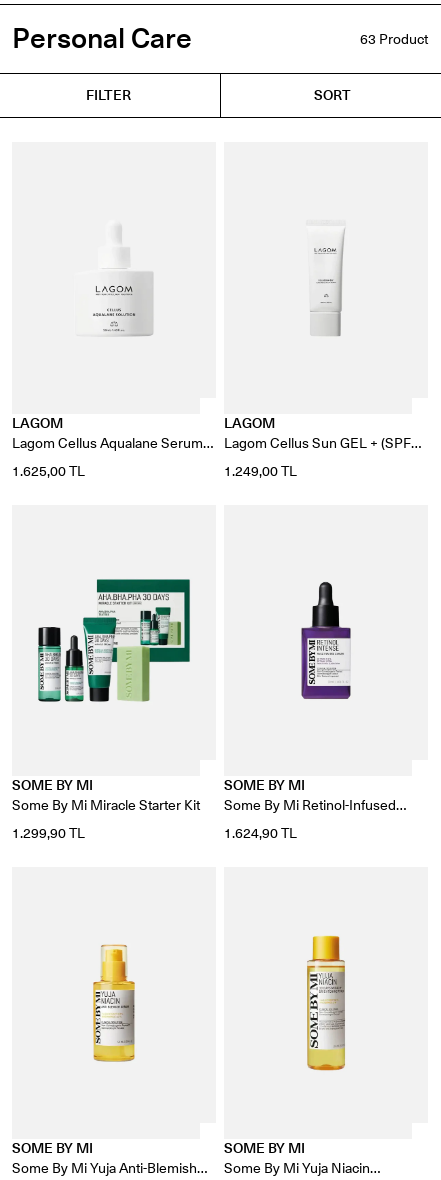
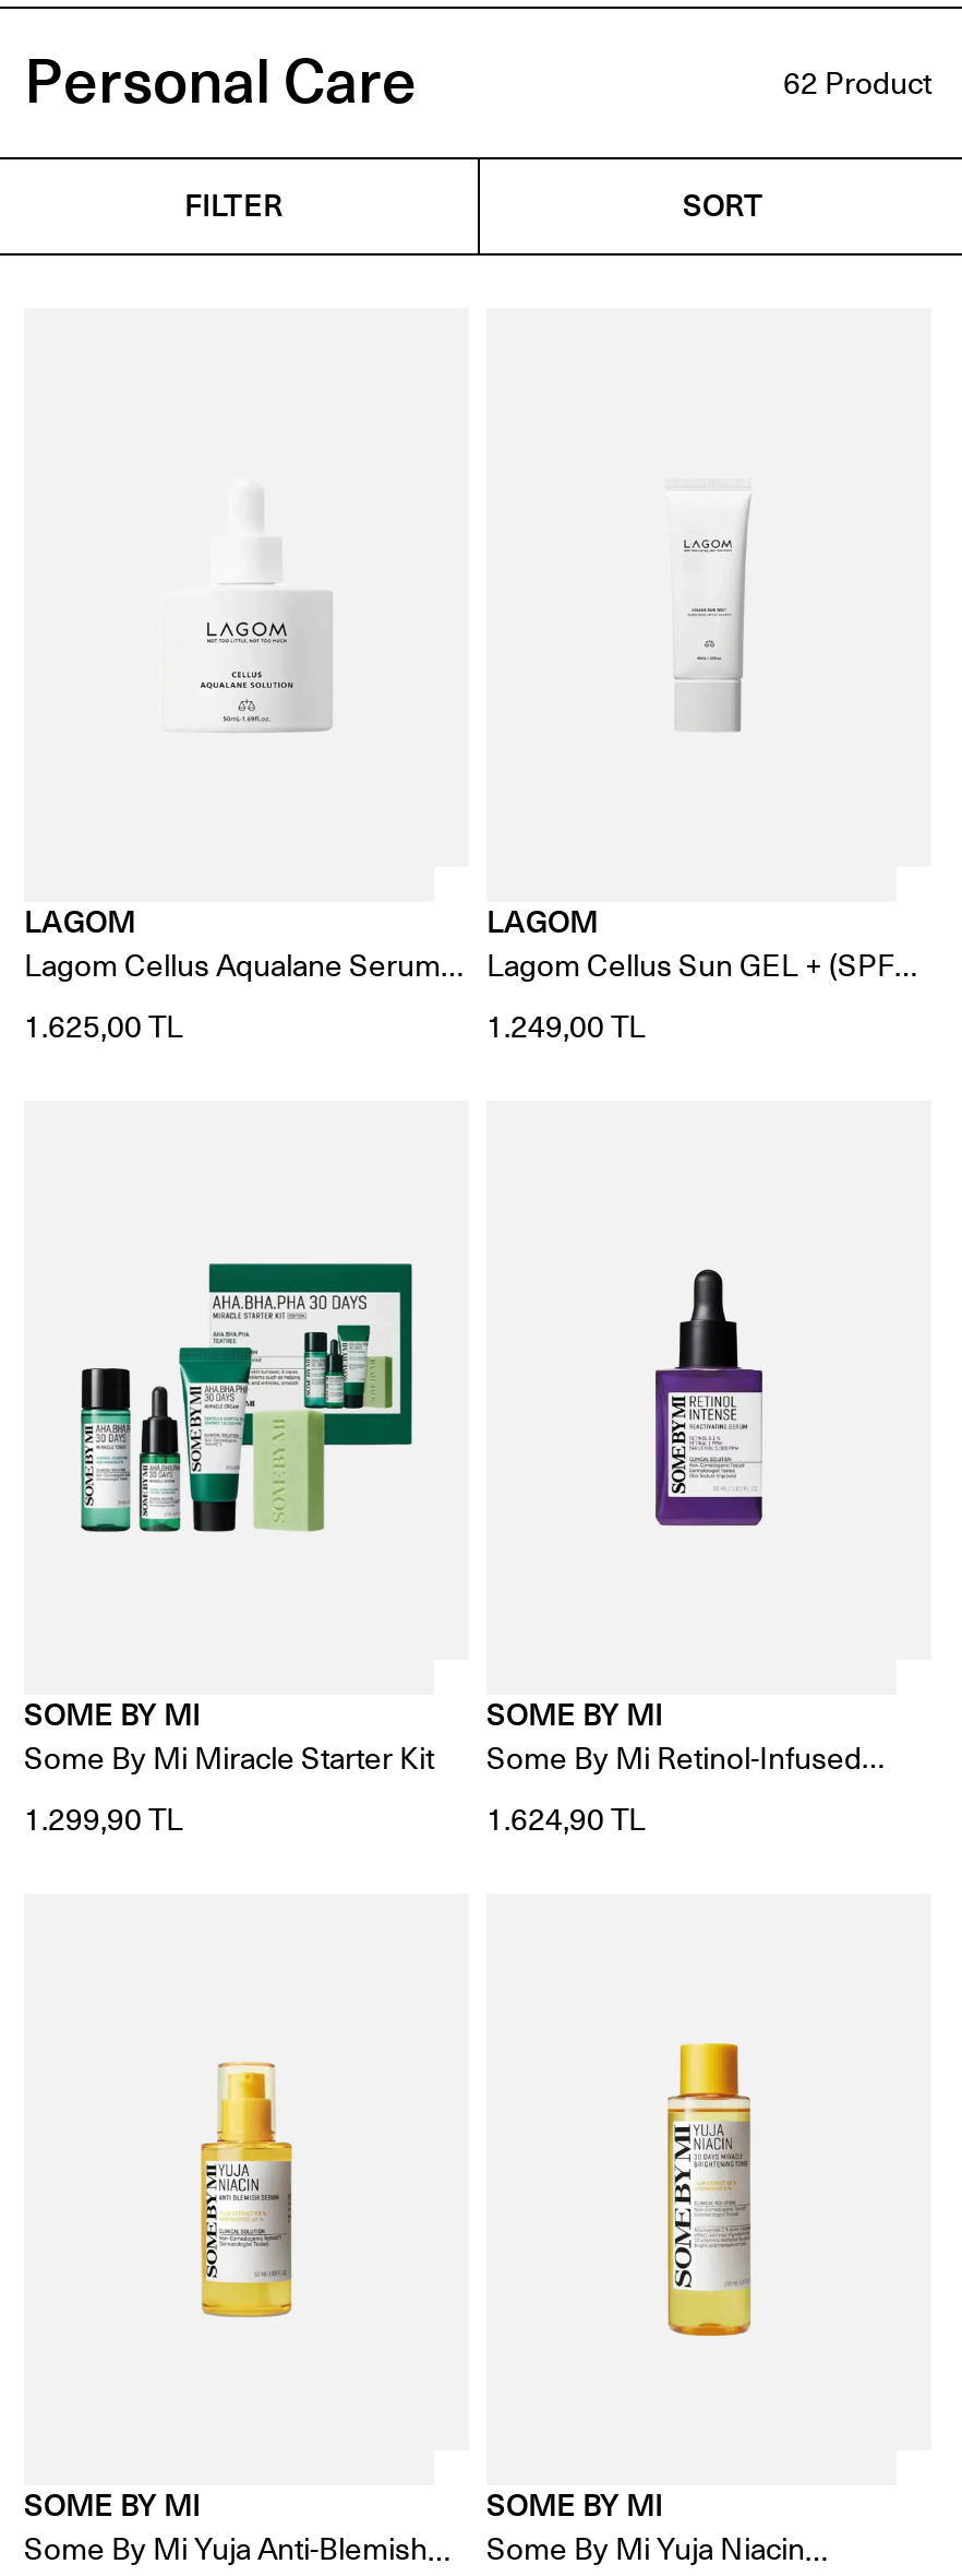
[360,30,428,47] 63 Product -> [783,64,931,102] 62 Product

